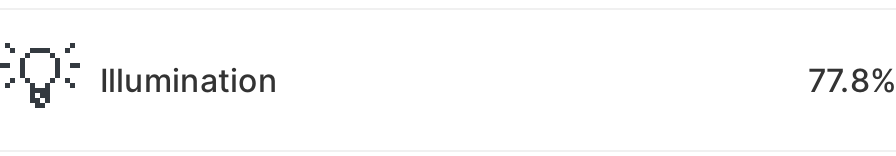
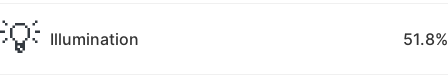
[808,60,896,100] 77.8% -> [403,29,448,49] 51.8%

